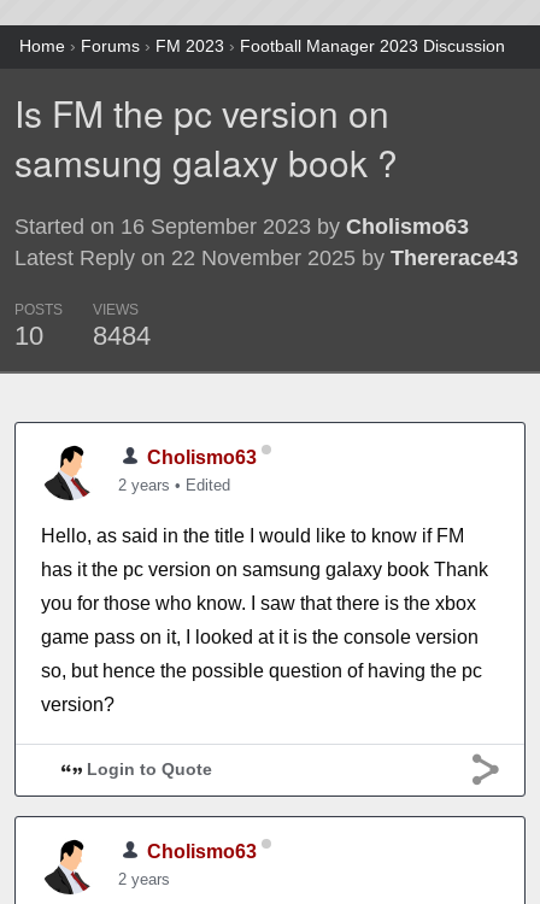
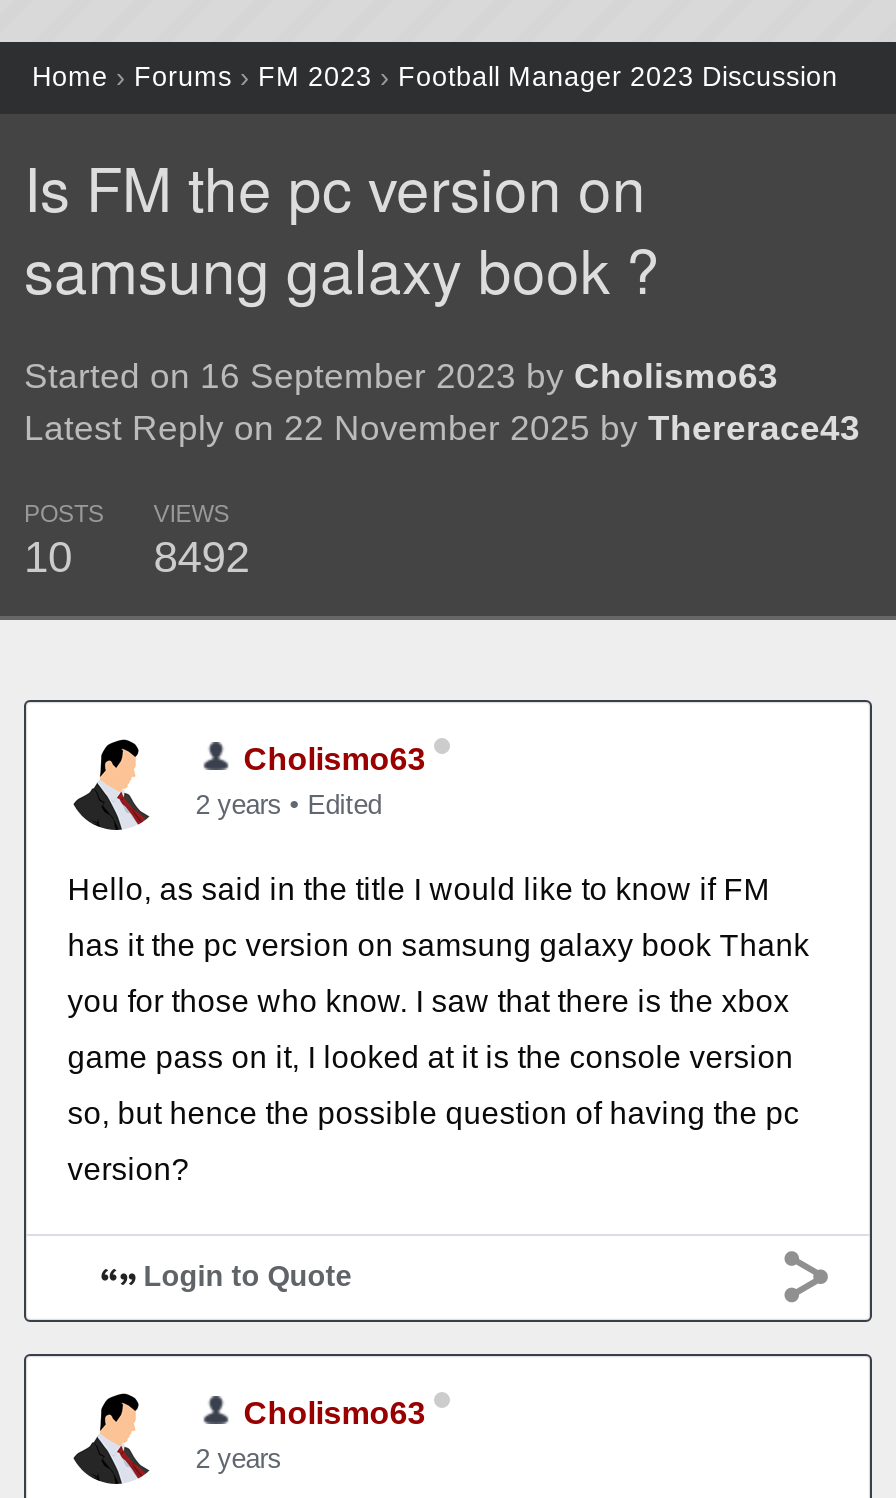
[14,321,150,351] 10 8484 -> [24,532,250,582] 10 8492

